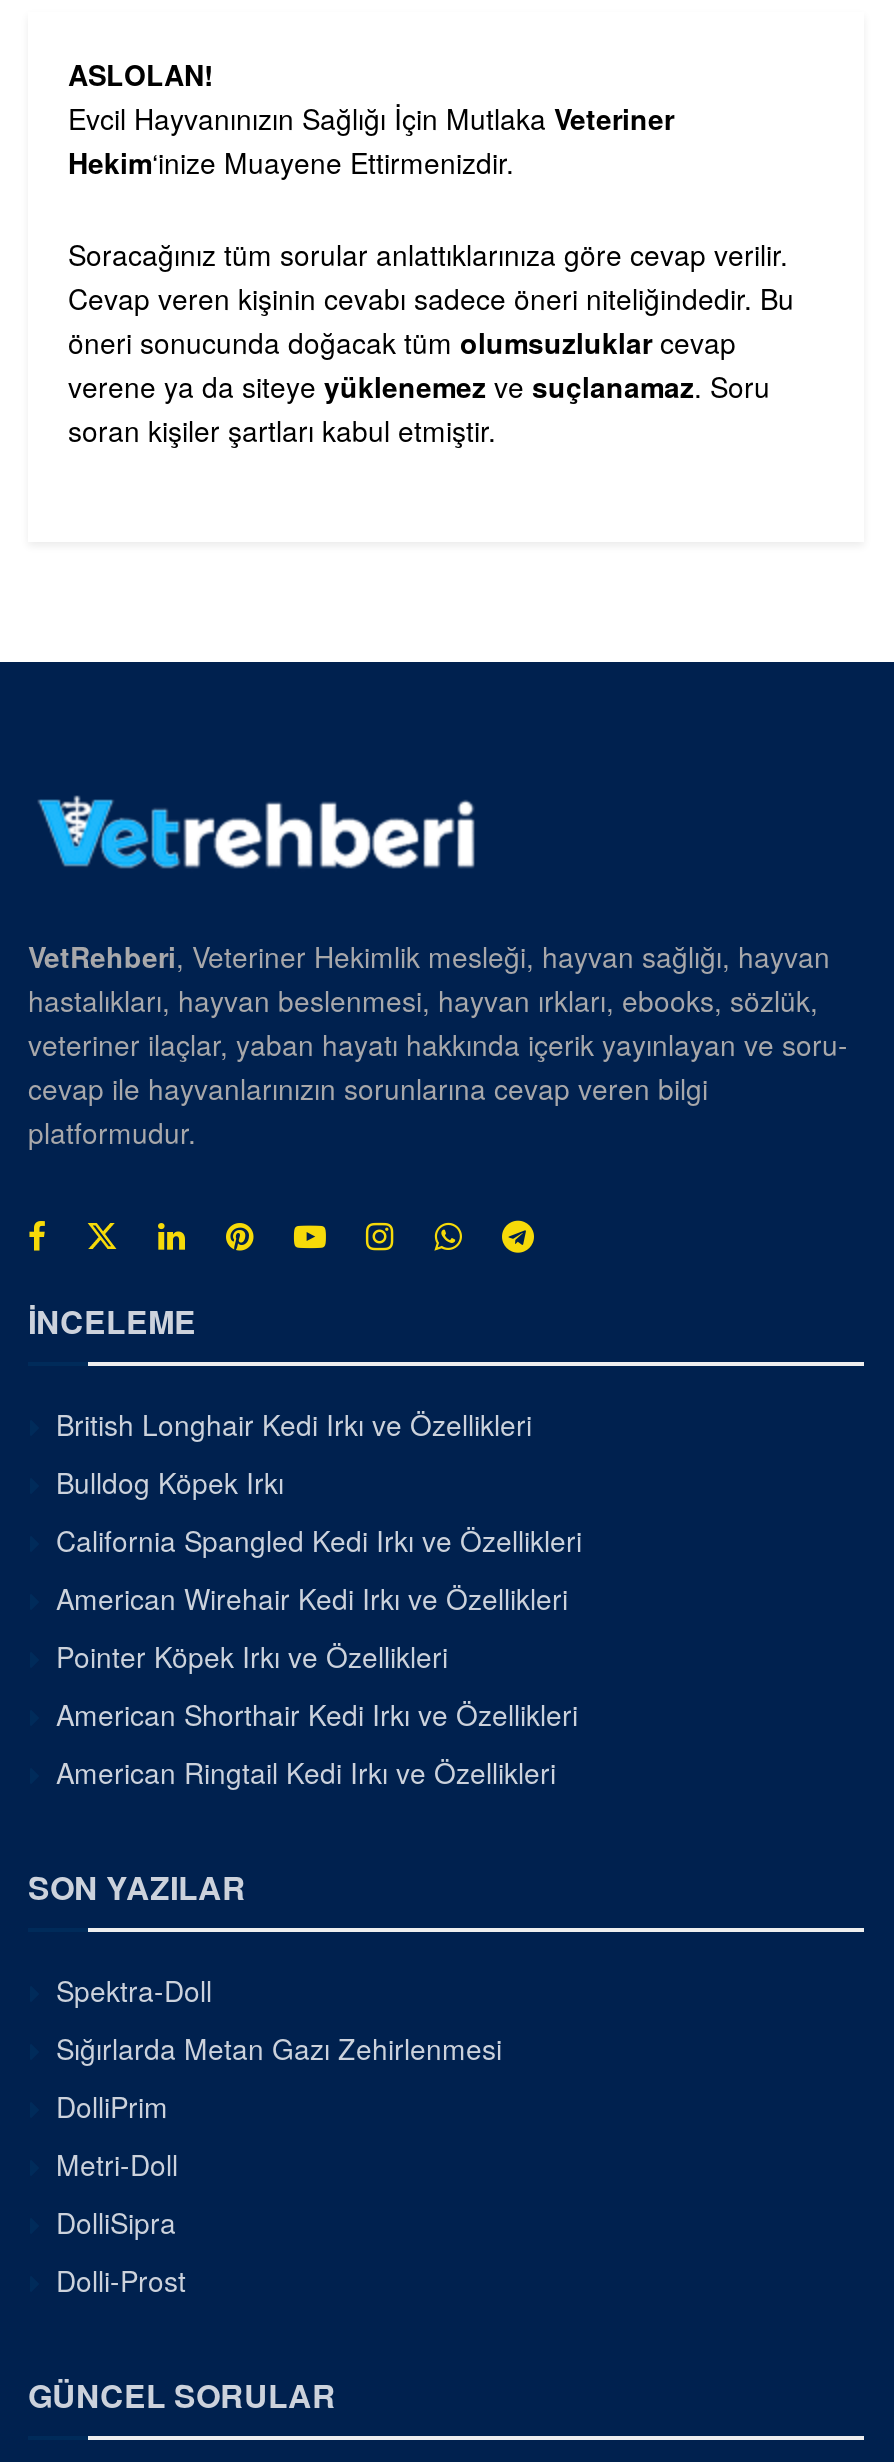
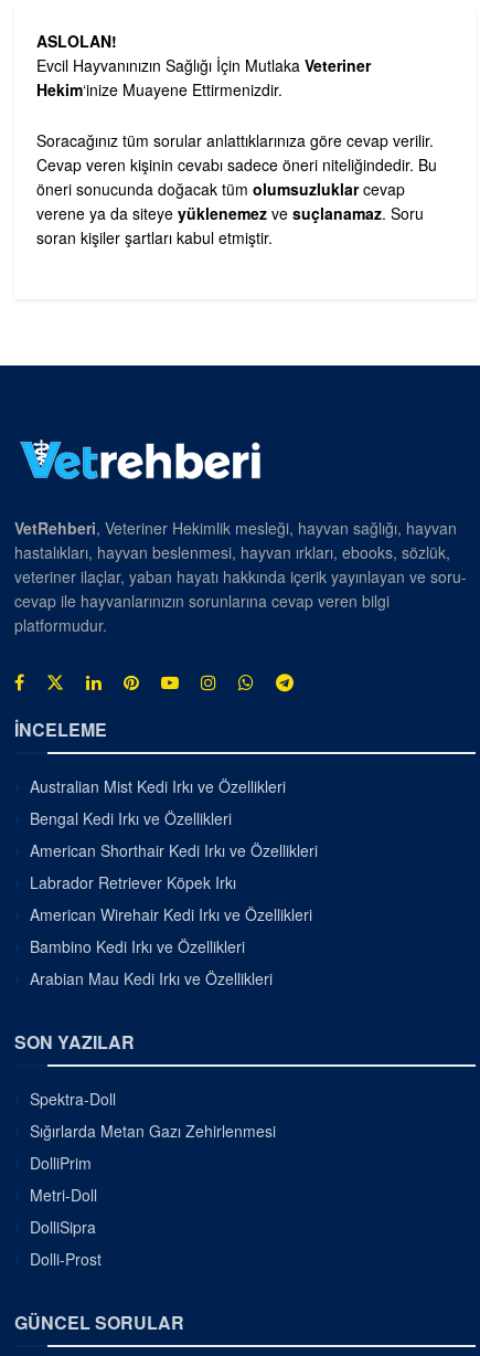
[56,1405,582,1677] British Longhair Kedi Irkı ve Özellikleri | Bulldog Köpek Irkı | California Spangled Kedi Irkı ve Özellikleri | Pointer Köpek Irkı ve Özellikleri -> [30,776,286,830] Australian Mist Kedi Irkı ve Özellikleri | Bengal Kedi Irkı ve Özellikleri
moved [56,1579,568,1619] -> [30,904,312,926]: American Wirehair Kedi Irkı ve Özellikleri
moved [56,1695,578,1735] -> [30,840,318,862]: American Shorthair Kedi Irkı ve Özellikleri
[56,1753,556,1793] American Ringtail Kedi Irkı ve Özellikleri -> [30,872,273,990] Labrador Retriever Köpek Irkı | Bambino Kedi Irkı ve Özellikleri | Arabian Mau Kedi Irkı ve Özellikleri

